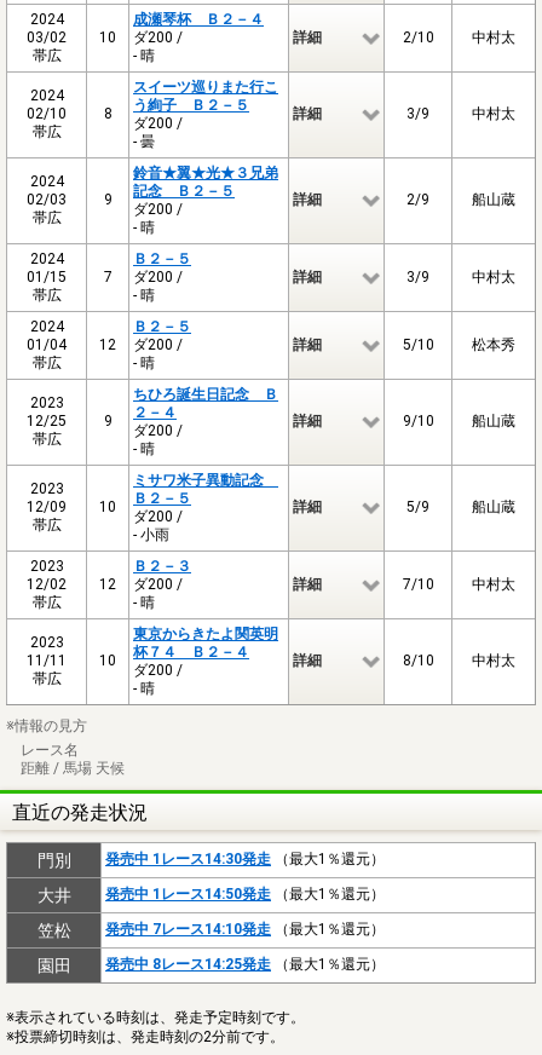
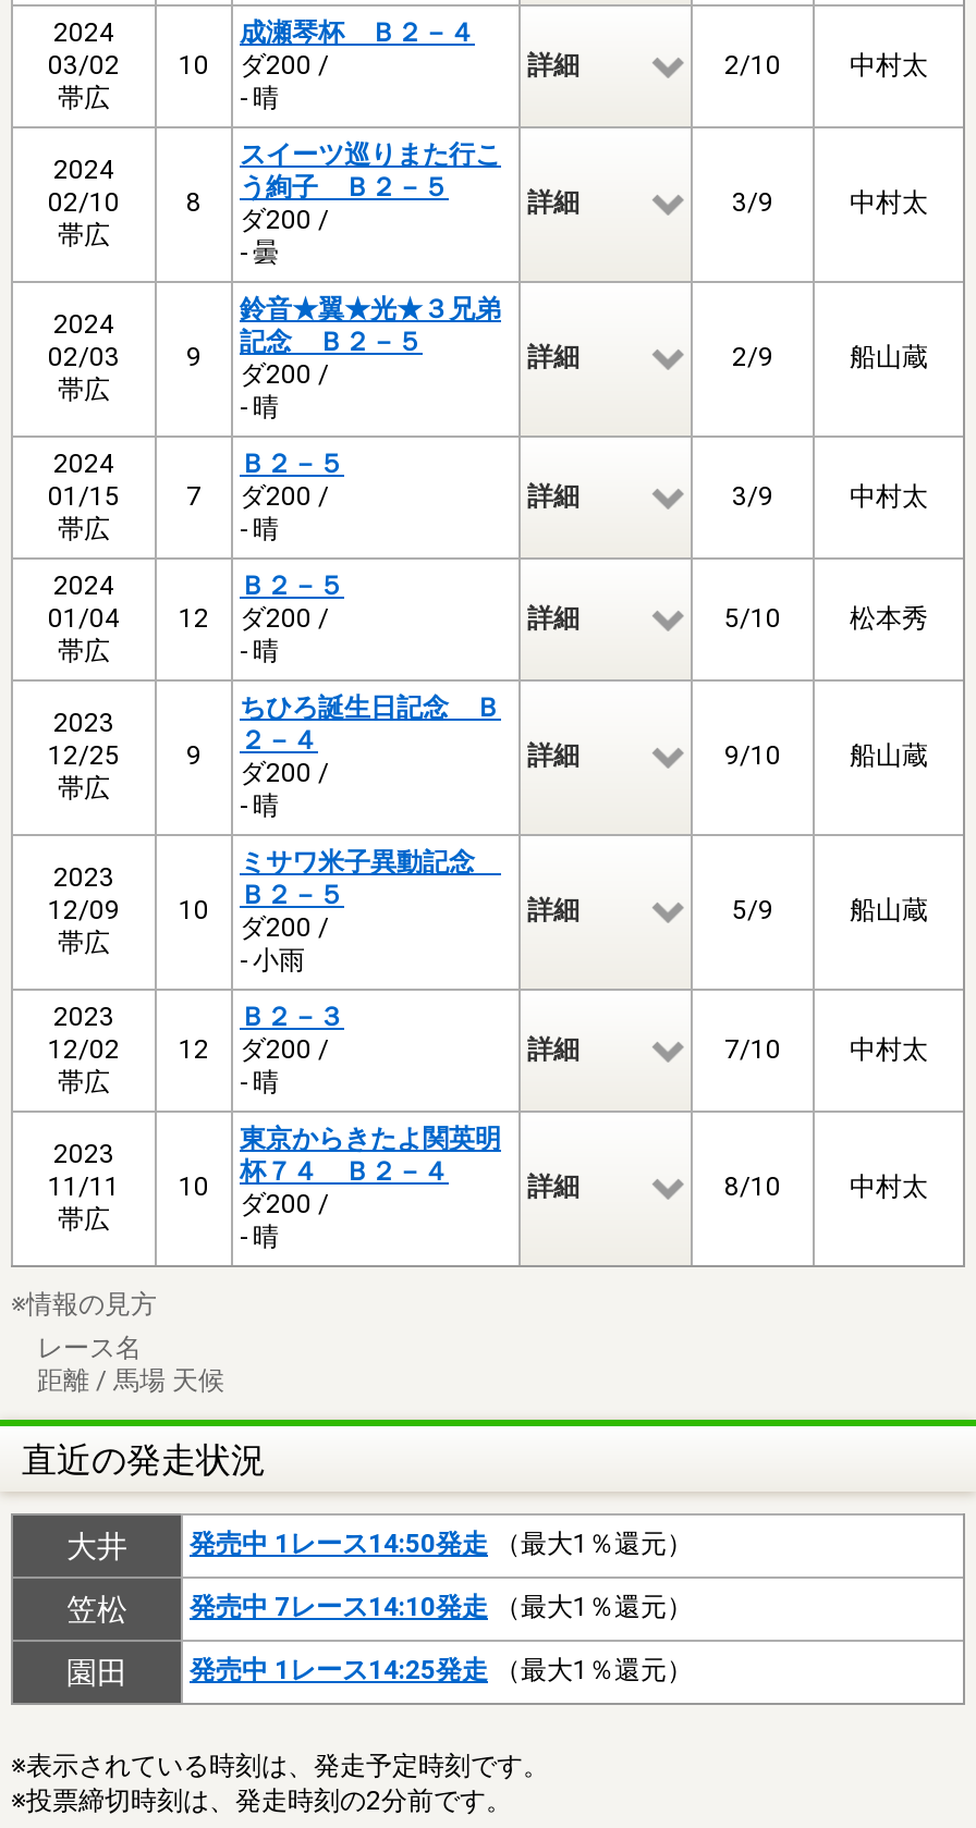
[37,850,385,870] 門別 | 発売中 1レース14:30発走（最大1％還元） -> none
[105,956,385,972] 発売中 8レース14:25発走（最大1％還元） -> [190,1654,693,1685] 発売中 1レース14:25発走（最大1％還元）

